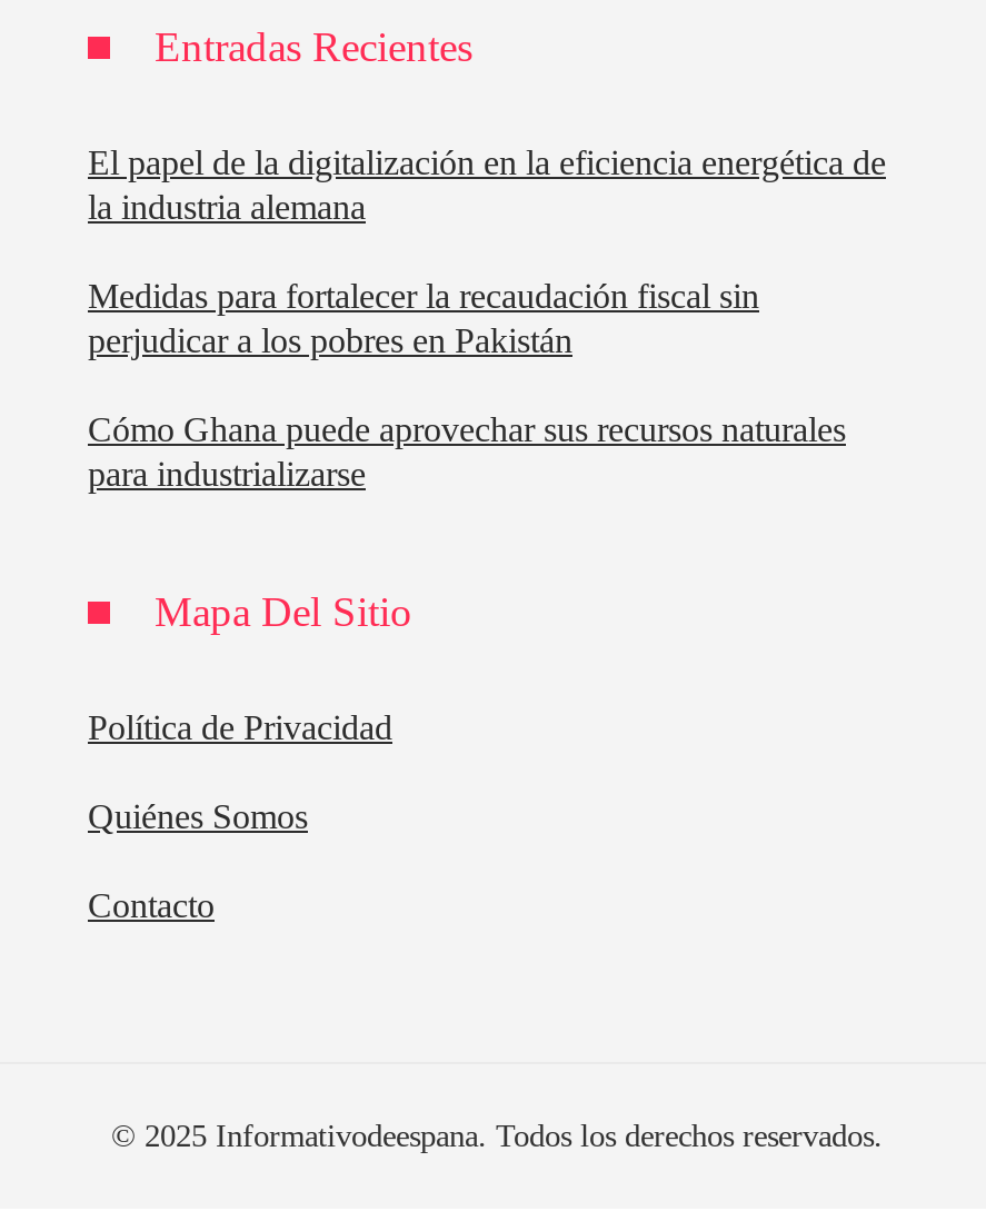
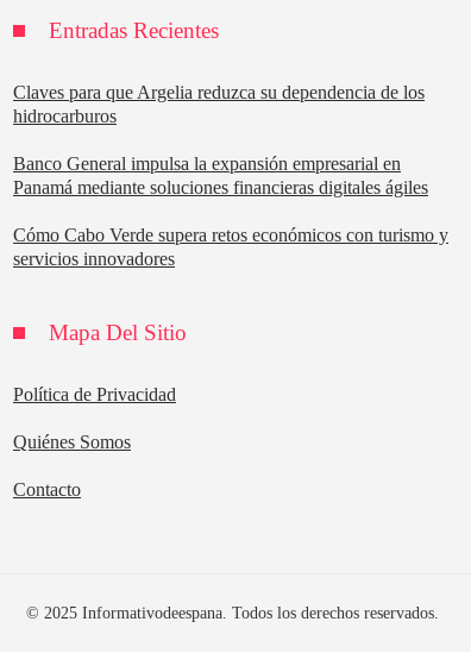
[88,145,886,227] El papel de la digitalización en la eficiencia energética de | la industria alemana -> [13,82,425,126] Claves para que Argelia reduzca su dependencia de los | hidrocarburos
[88,278,759,361] Medidas para fortalecer la recaudación fiscal sin | perjudicar a los pobres en Pakistán -> [13,154,428,198] Banco General impulsa la expansión empresarial en | Panamá mediante soluciones financieras digitales ágiles
[88,412,846,494] Cómo Ghana puede aprovechar sus recursos naturales | para industrializarse -> [13,225,448,269] Cómo Cabo Verde supera retos económicos con turismo y | servicios innovadores

